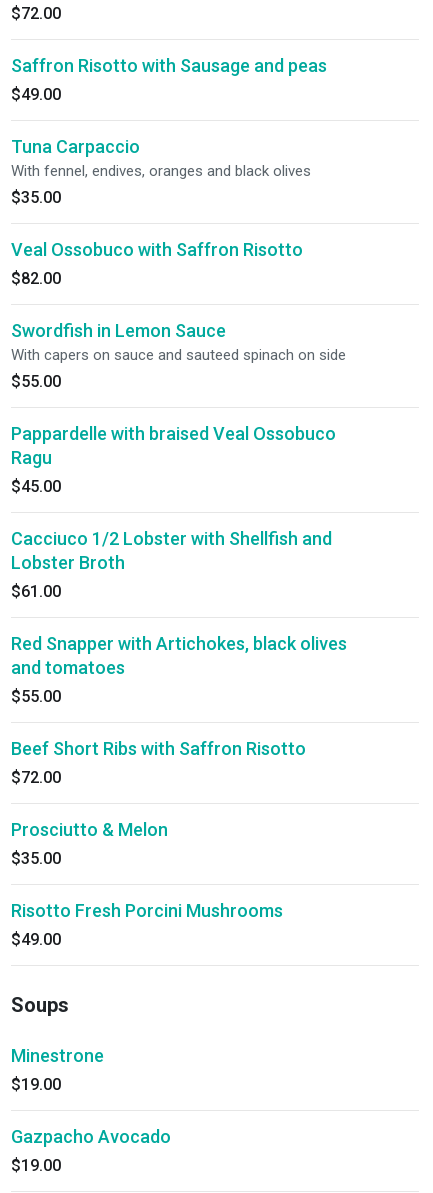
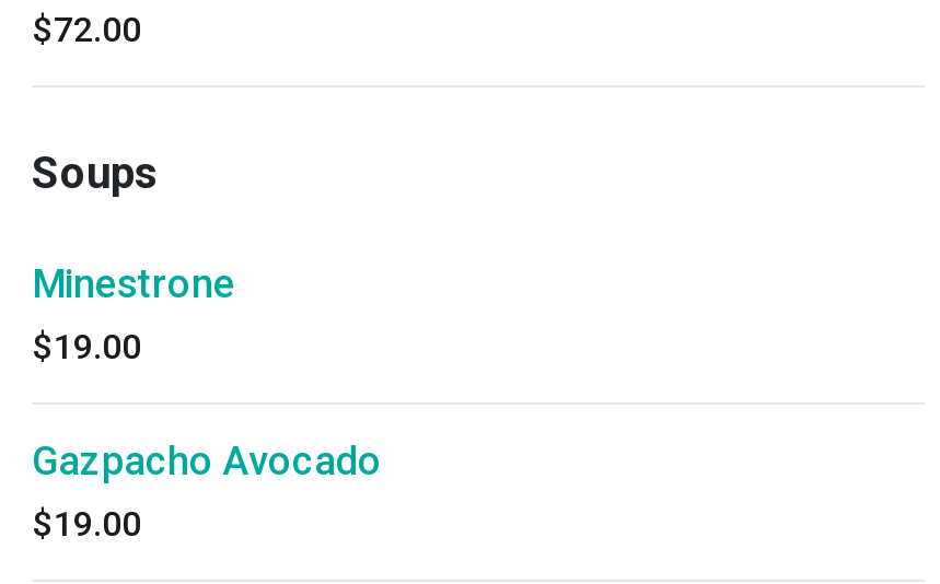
[11,55,347,949] Saffron Risotto with Sausage and peas | $49.00 | Tuna Carpaccio | With fennel, endives, oranges and black olives | $35.00 | Veal Ossobuco with Saffron Risotto | $82.00 | Swordfish in Lemon Sauce | With capers on sauce and sauteed spinach on side | $55.00 | Pappardelle with braised Veal Ossobuco | Ragu | $45.00 | Cacciuco 1/2 Lobster with Shellfish and | Lobster Broth | $61.00 | Red Snapper with Artichokes, black olives | and tomatoes | $55.00 | Beef Short Ribs with Saffron Risotto | $72.00 | Prosciutto & Melon | $35.00 | Risotto Fresh Porcini Mushrooms | $49.00 -> none

